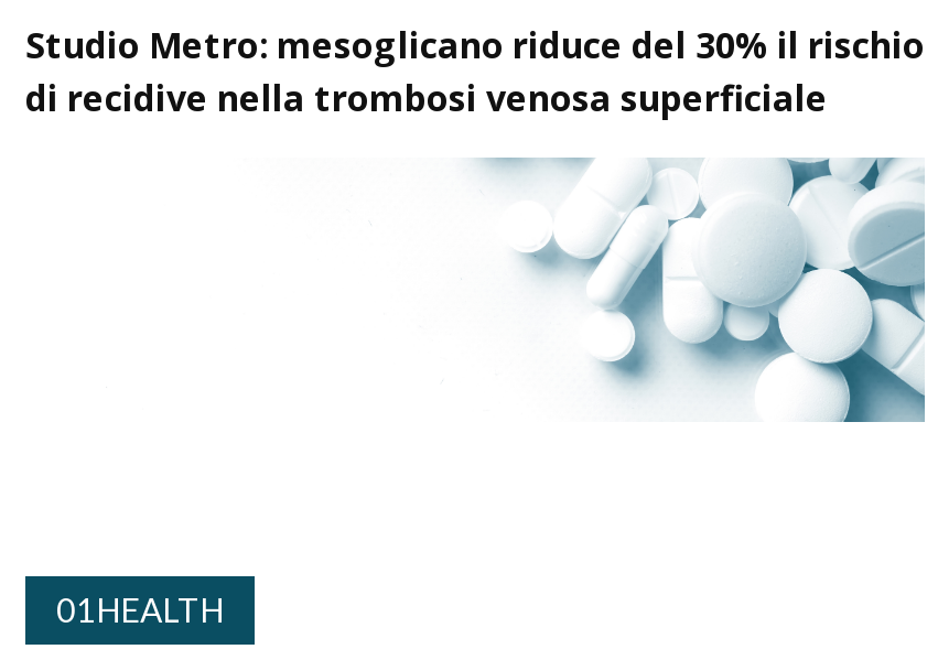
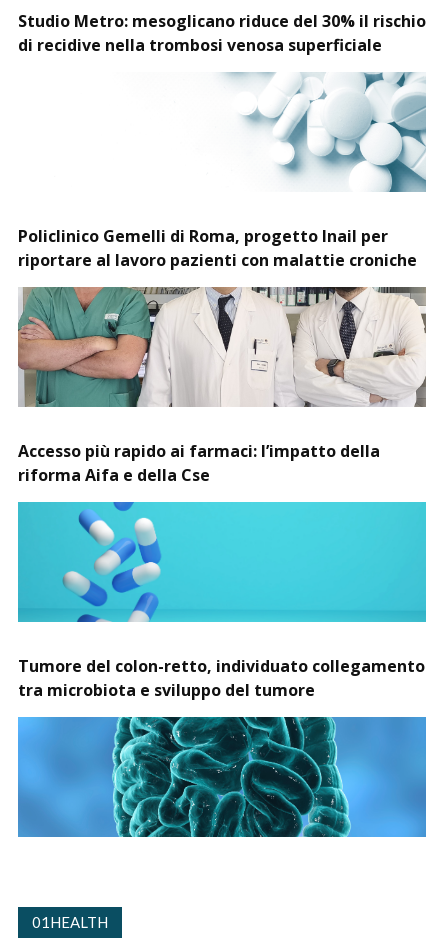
none -> [17,286,427,486] [image] | Accesso più rapido ai farmaci: l’impatto della | riforma Aifa e della Cse
none -> [17,501,427,701] [image] | Tumore del colon-retto, individuato collegamento | tra microbiota e sviluppo del tumore
none -> [17,716,427,838] [image]
none -> [18,225,417,271] Policlinico Gemelli di Roma, progetto Inail per | riportare al lavoro pazienti con malattie croniche

